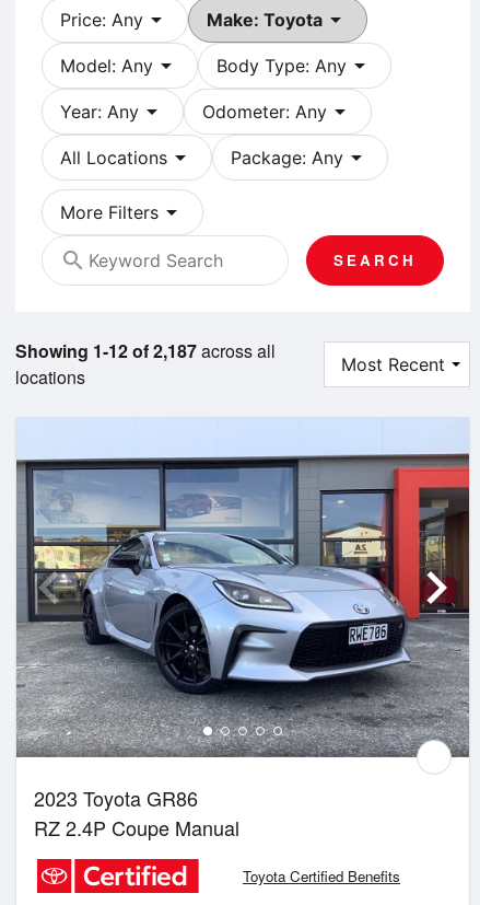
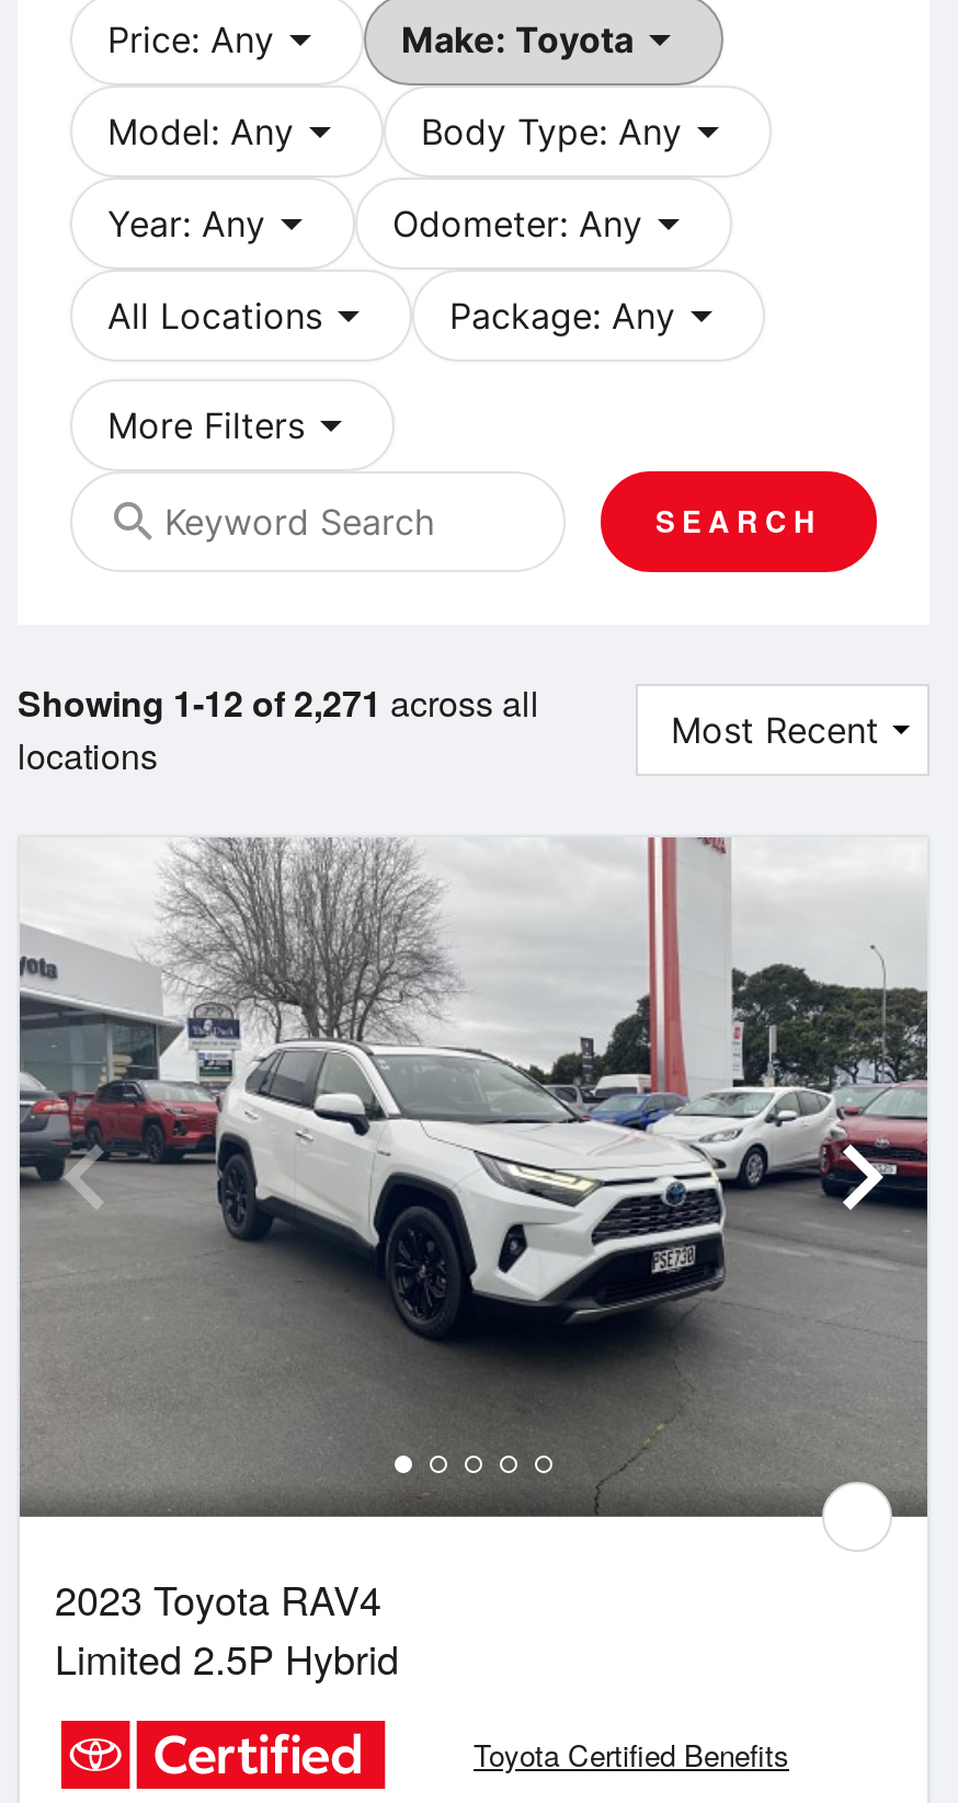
[15,338,276,363] Showing 1-12 of 2,187 across all -> [18,677,539,727] Showing 1-12 of 2,271 across all
[16,418,470,842] [image] | 2023 Toyota GR86 | RZ 2.4P Coupe Manual -> [20,835,927,1686] [image] | 2023 Toyota RAV4 | Limited 2.5P Hybrid

